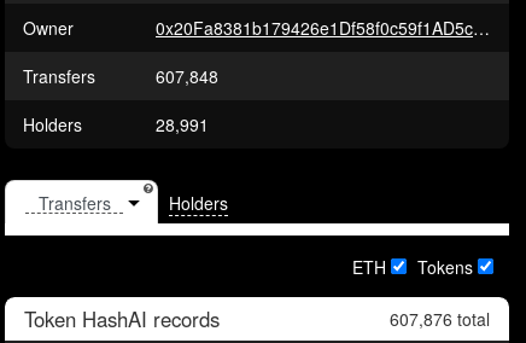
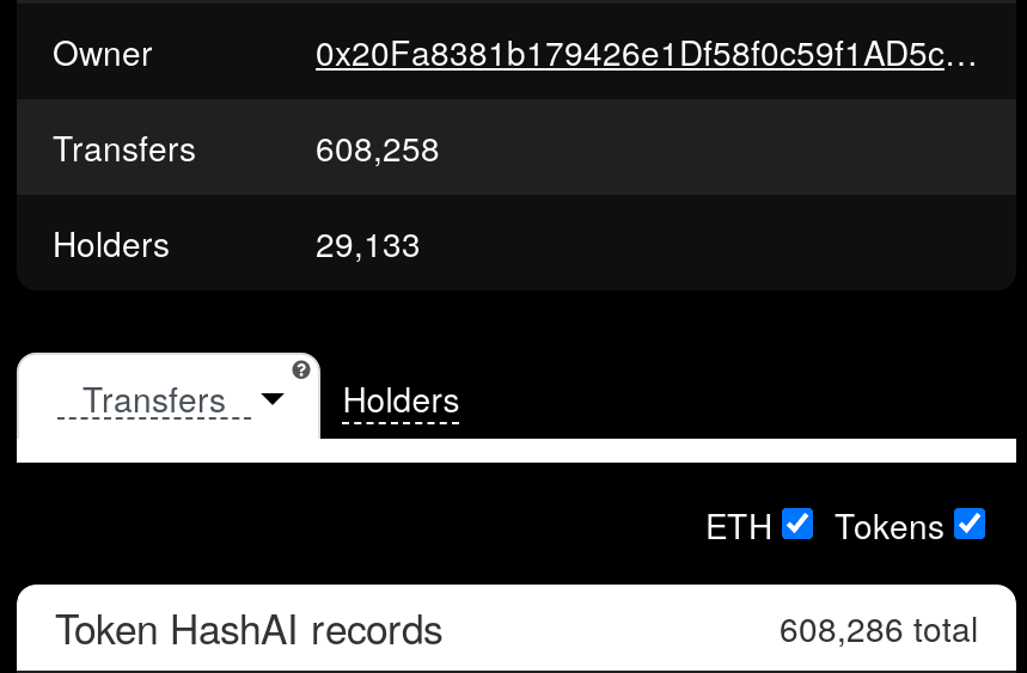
[156,64,218,88] 607,848 -> [316,123,440,171] 608,258
[156,112,209,136] 28,991 -> [316,219,421,267] 29,133
[390,306,490,330] 607,876 total -> [780,602,978,650] 608,286 total

